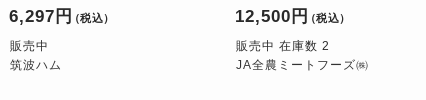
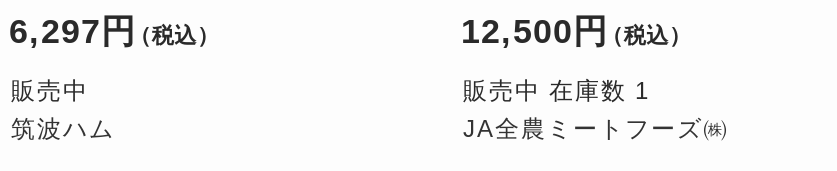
[236,39,330,53] 販売中 在庫数 2 -> [463,77,651,105] 販売中 在庫数 1

